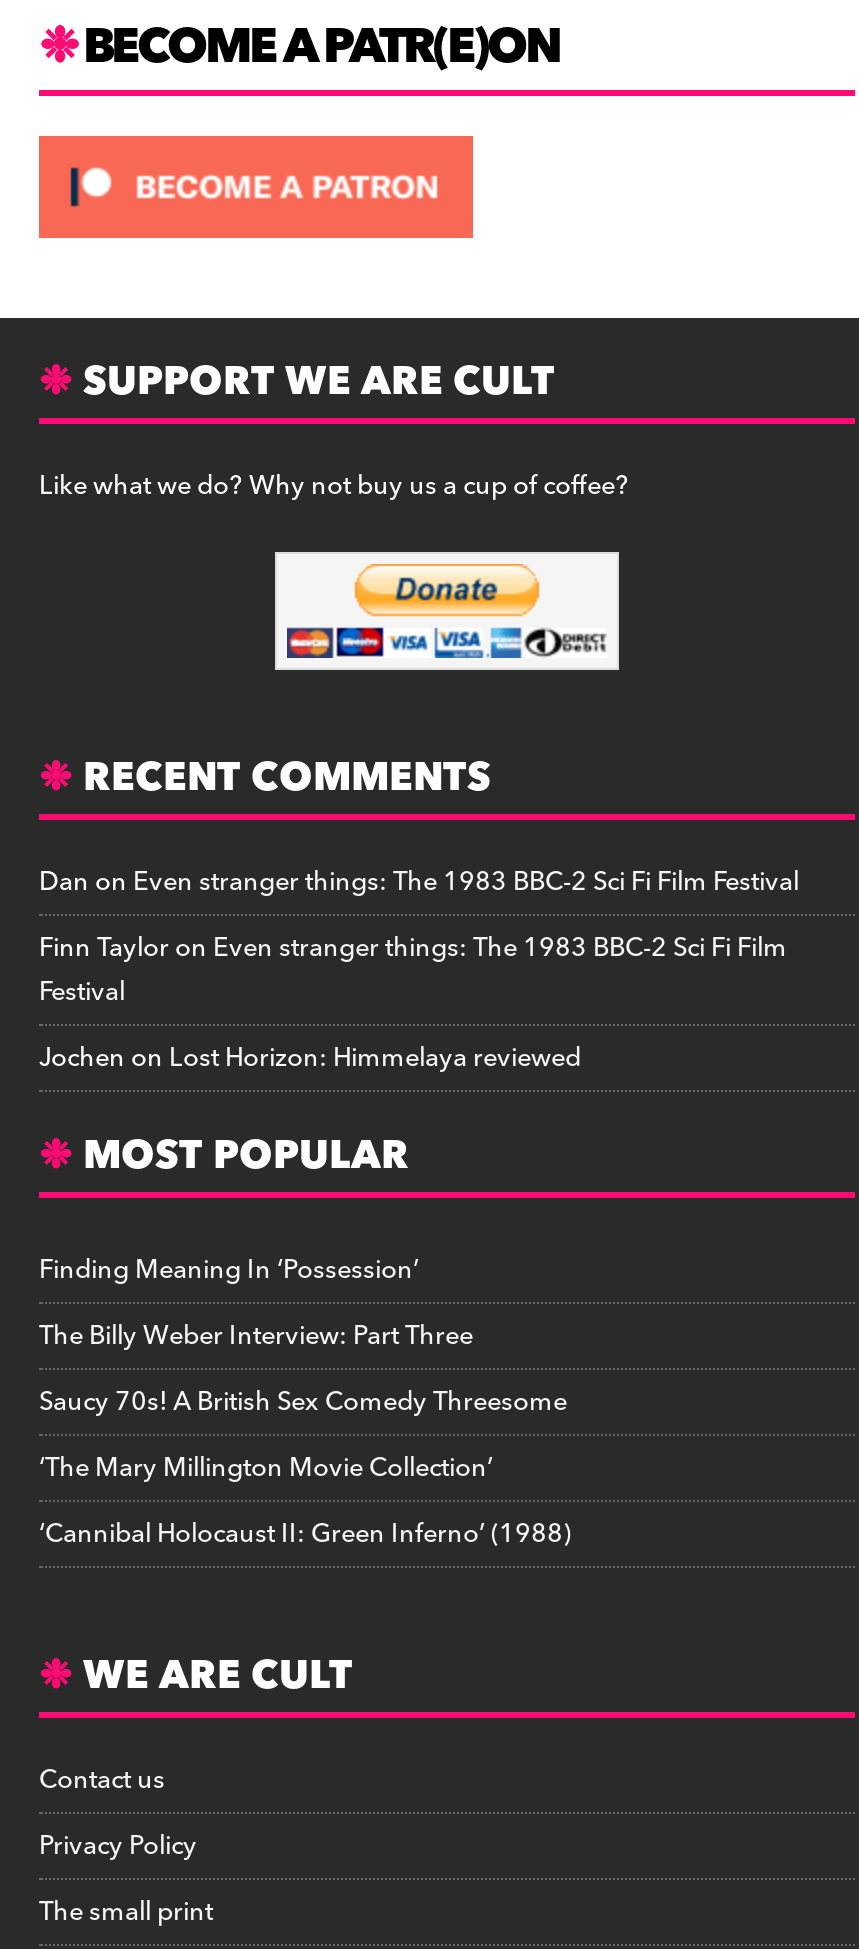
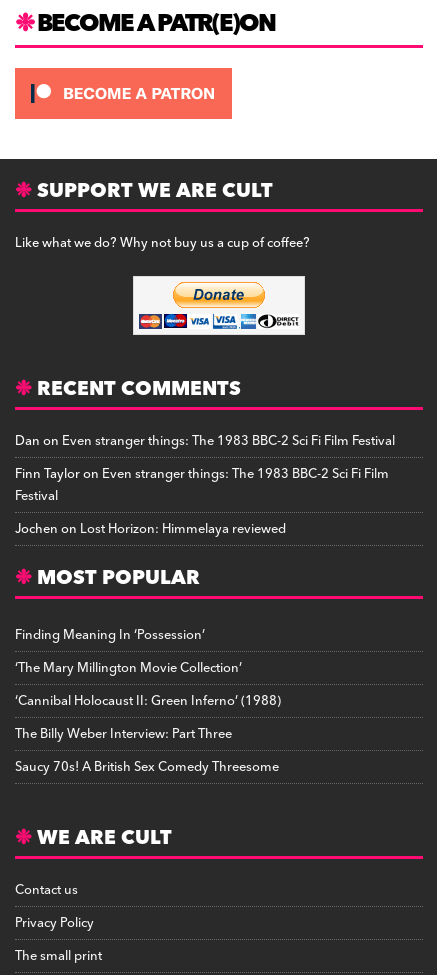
moved [39,1314,567,1424] -> [15,723,279,778]: The Billy Weber Interview: Part Three | Saucy 70s! A British Sex Comedy Threesome
moved [39,1446,571,1556] -> [15,657,281,712]: ‘The Mary Millington Movie Collection’ | ‘Cannibal Holocaust II: Green Inferno’ (1988)

